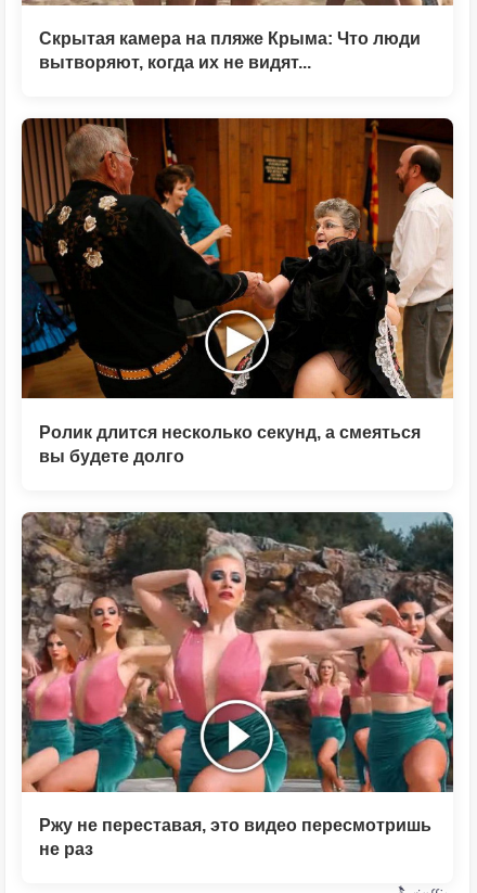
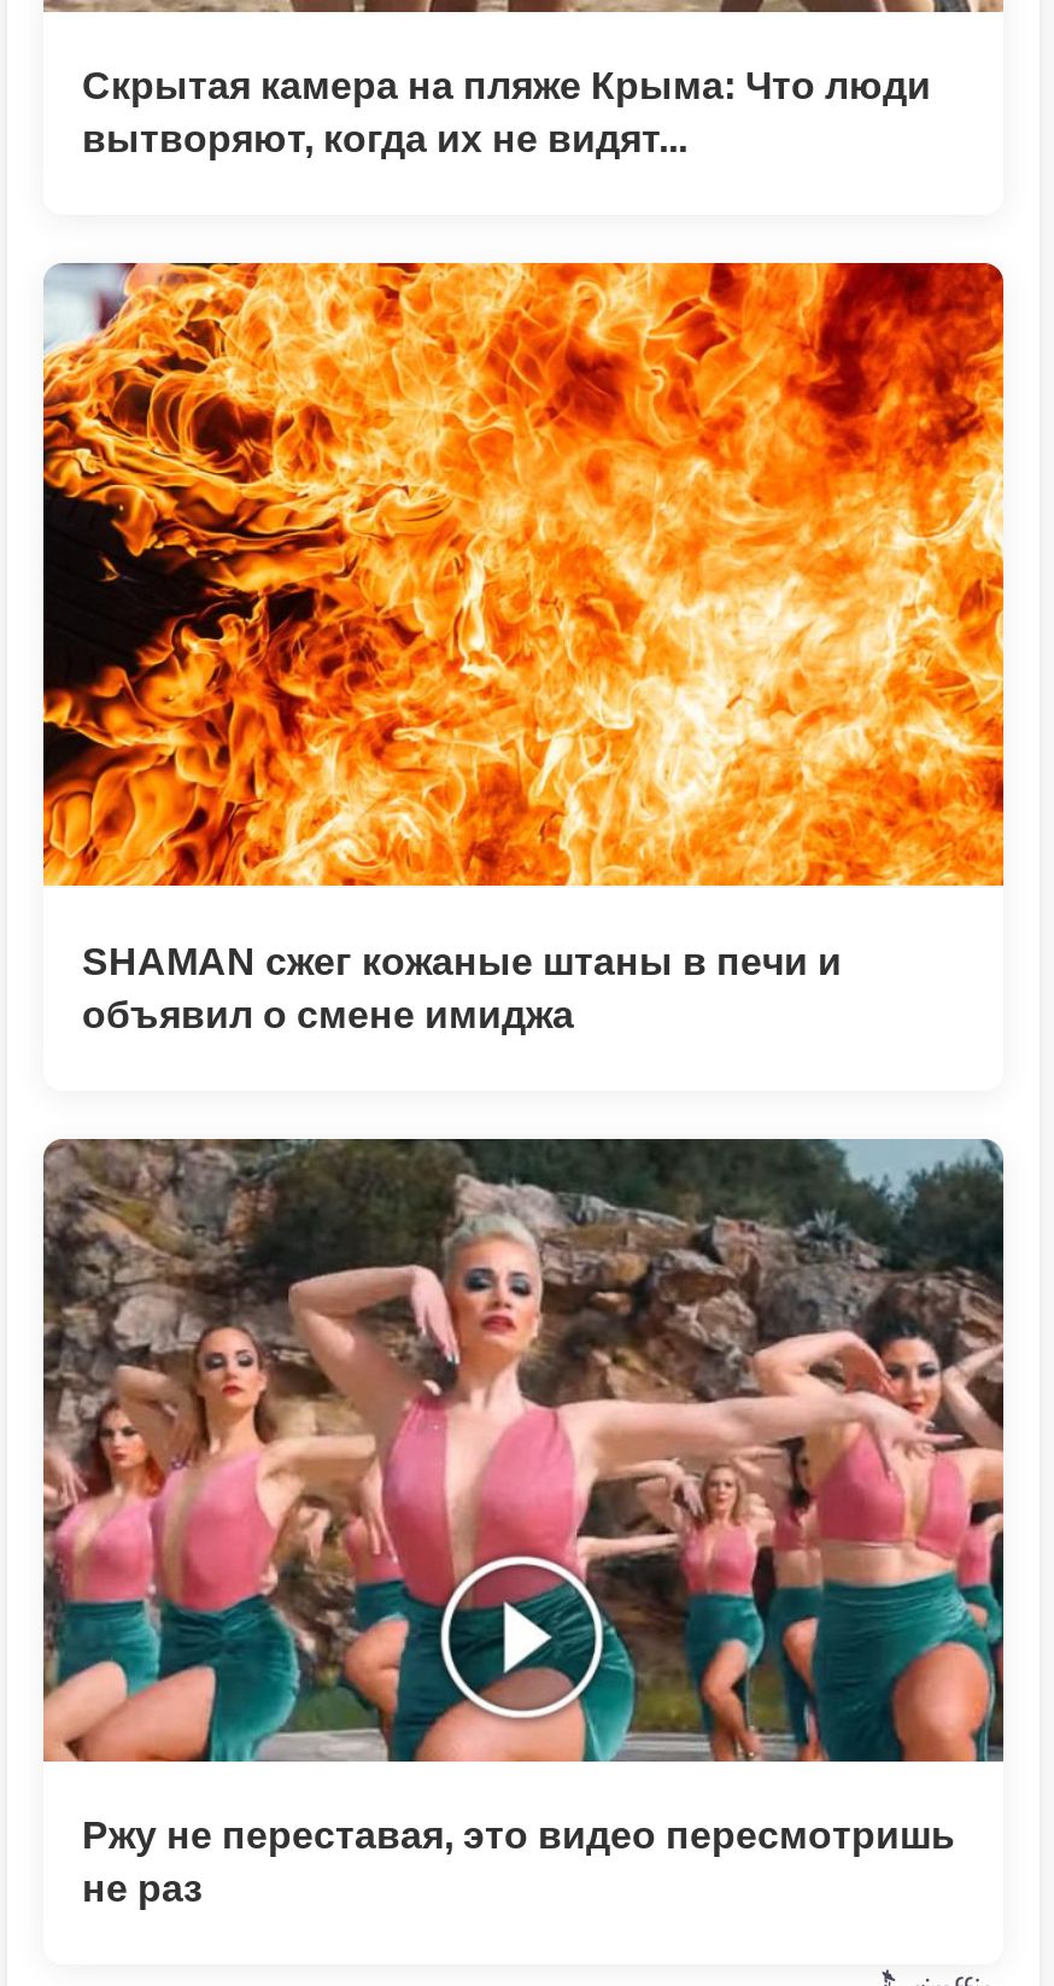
[21,117,454,465] [image] | Ролик длится несколько секунд, а смеяться | вы будете долго -> [41,261,1006,1034] [image] | SHAMAN сжег кожаные штаны в печи и | объявил о смене имиджа

